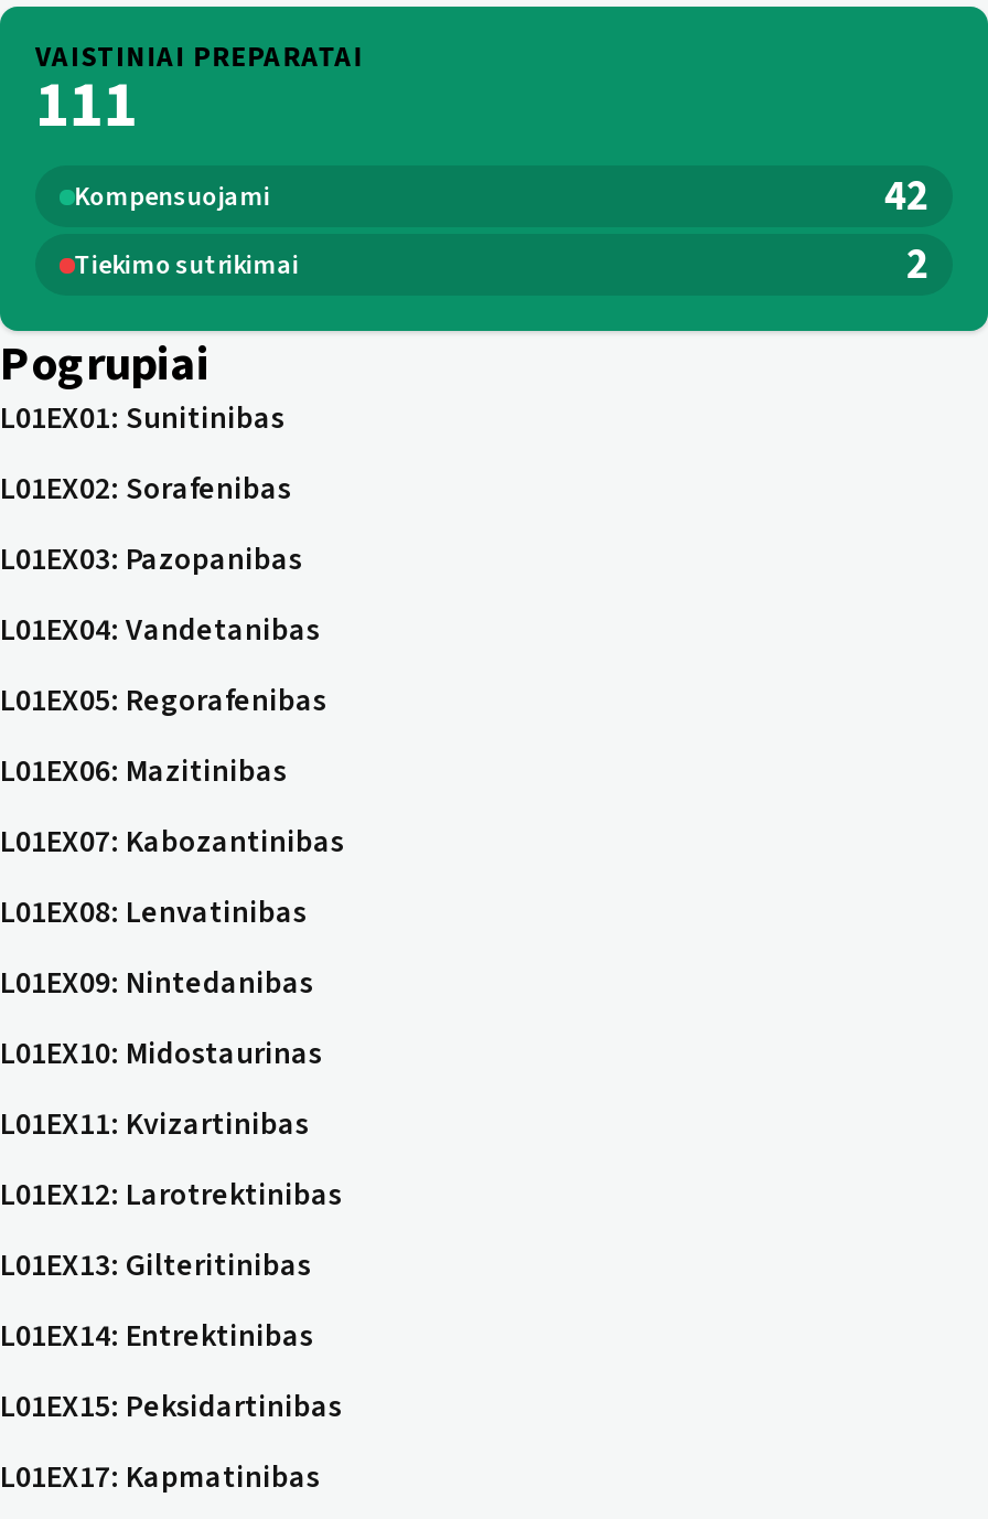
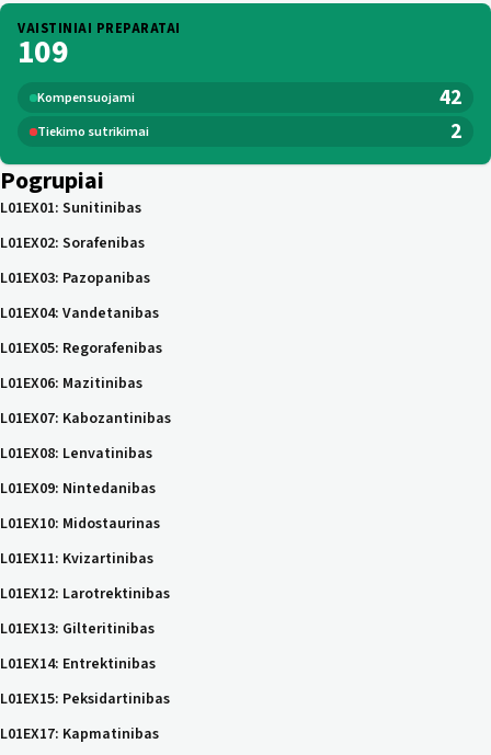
[35,60,137,153] 111 -> [18,30,68,76] 109

